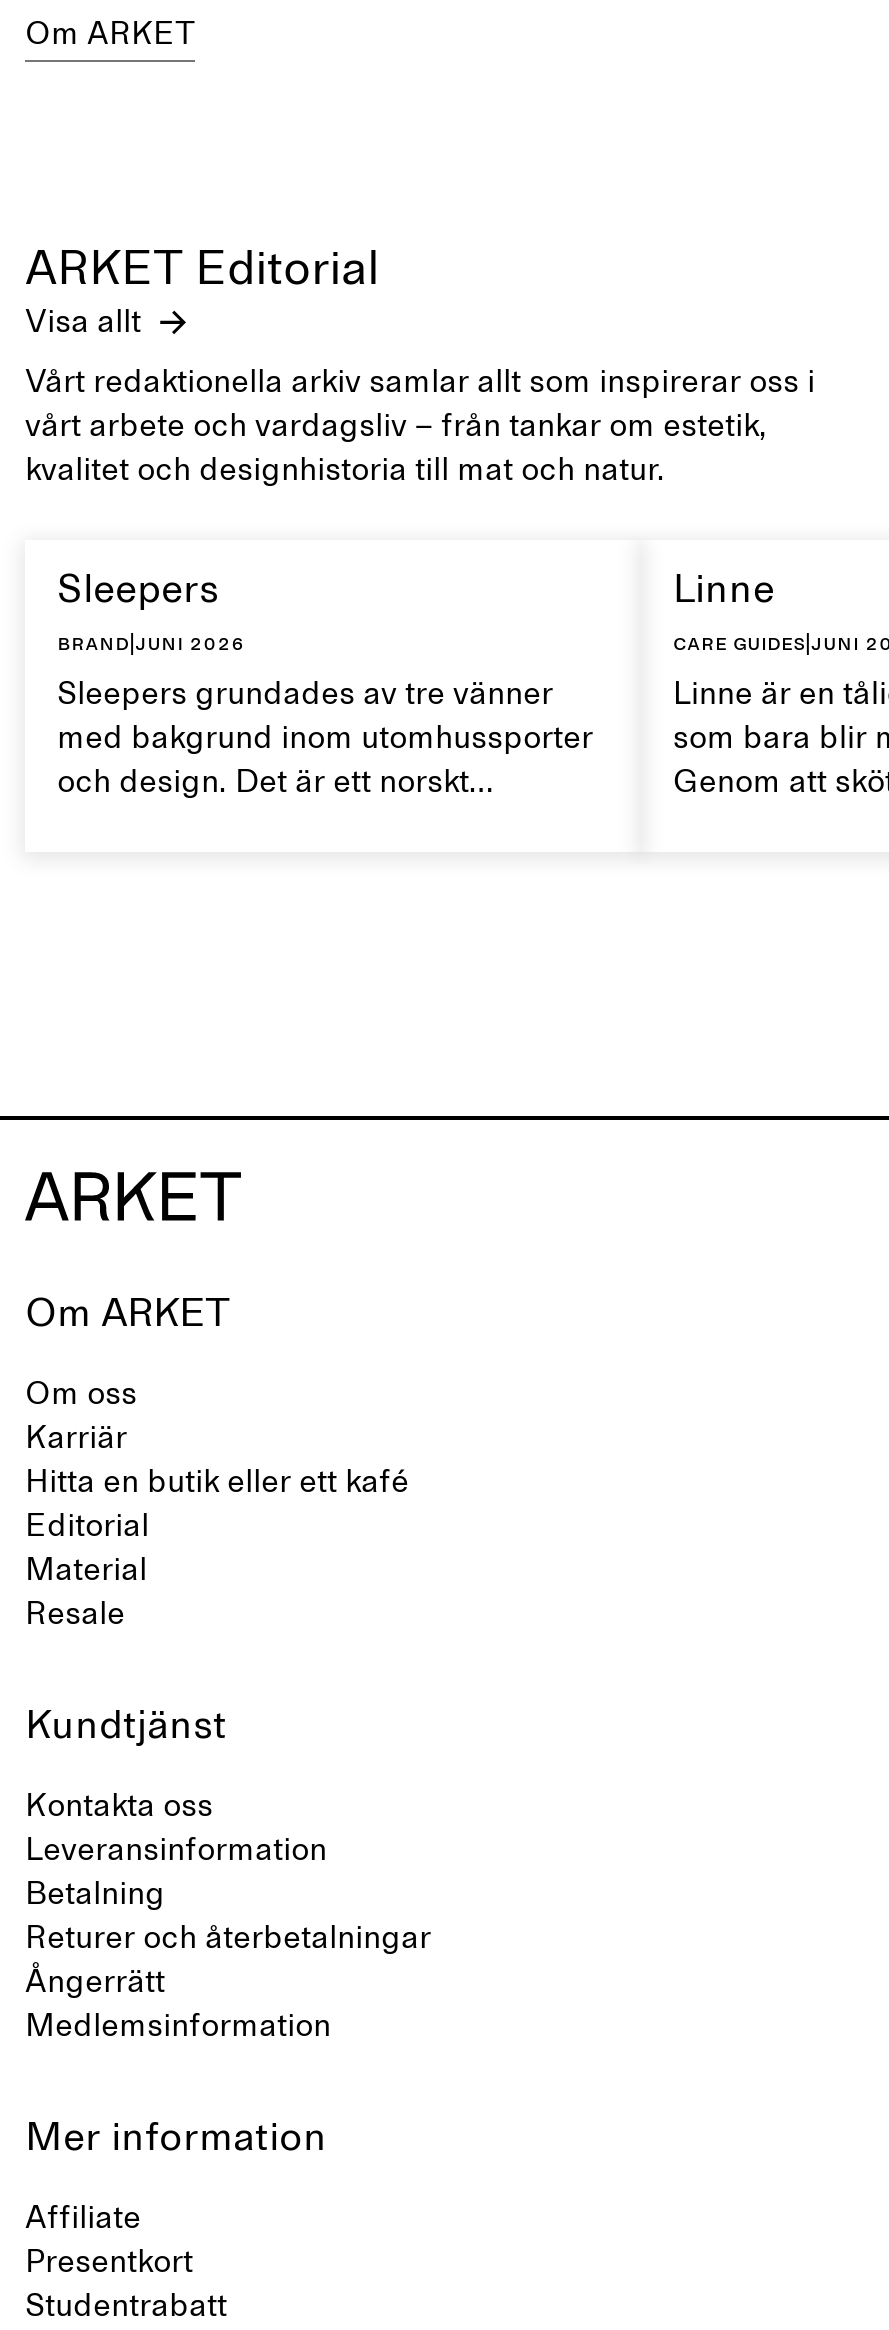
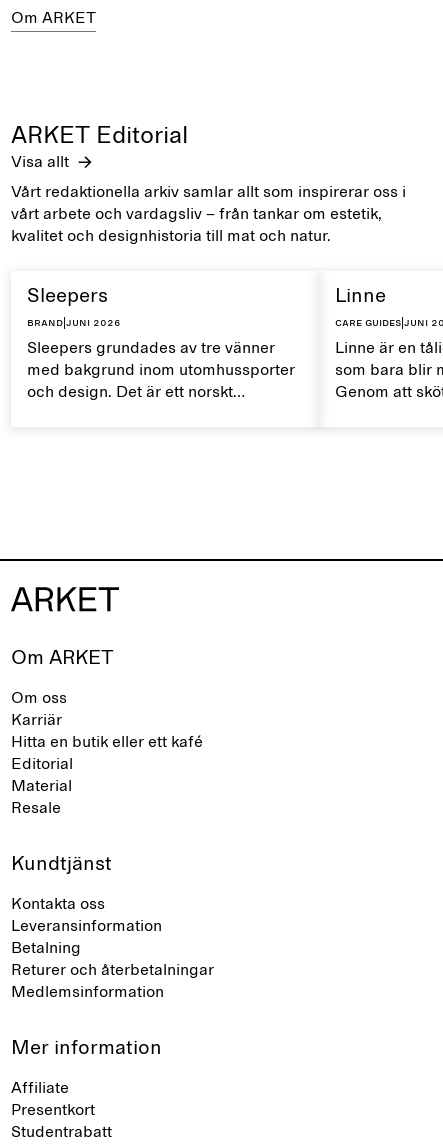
[25,1966,165,1998] Ångerrätt -> none

